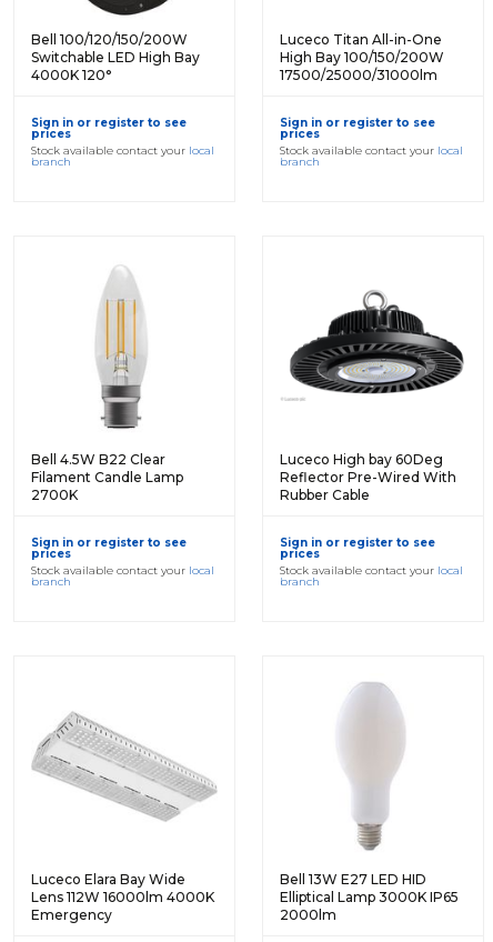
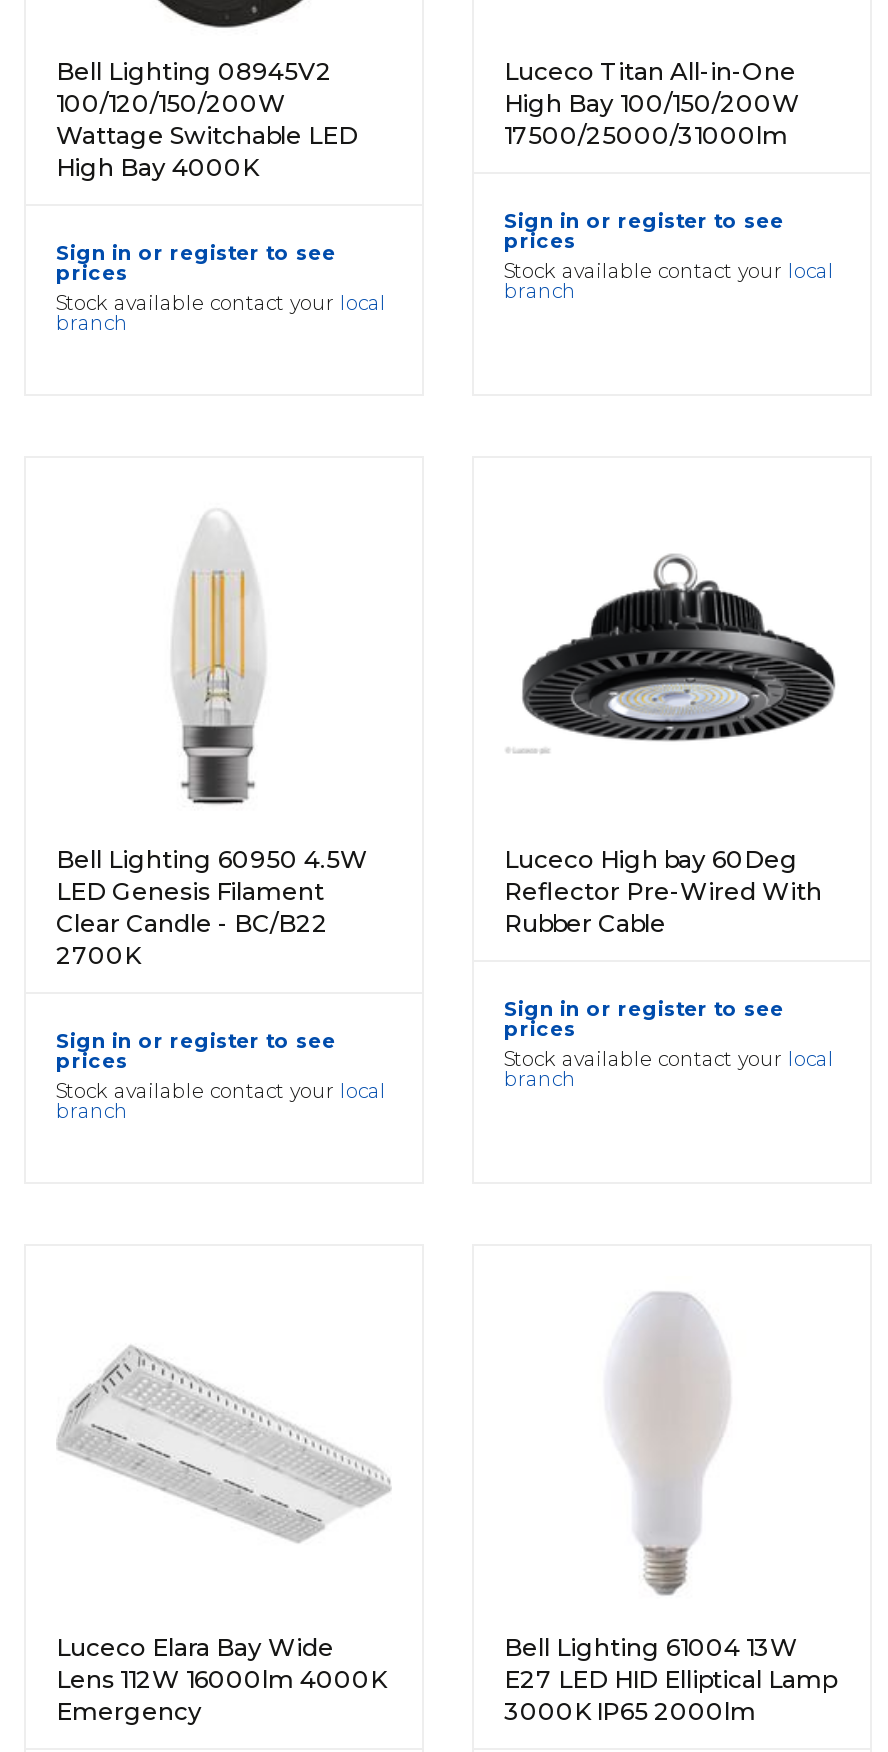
[31,31,200,83] Bell 100/120/150/200W | Switchable LED High Bay | 4000K 120° -> [56,55,358,181] Bell Lighting 08945V2 | 100/120/150/200W | Wattage Switchable LED | High Bay 4000K
[31,451,183,485] Bell 4.5W B22 Clear | Filament Candle Lamp -> [56,843,368,937] Bell Lighting 60950 4.5W | LED Genesis Filament | Clear Candle - BC/B22
[280,871,459,923] Bell 13W E27 LED HID | Elliptical Lamp 3000K IP65 | 2000lm -> [504,1631,836,1725] Bell Lighting 61004 13W | E27 LED HID Elliptical Lamp | 3000K IP65 2000lm

